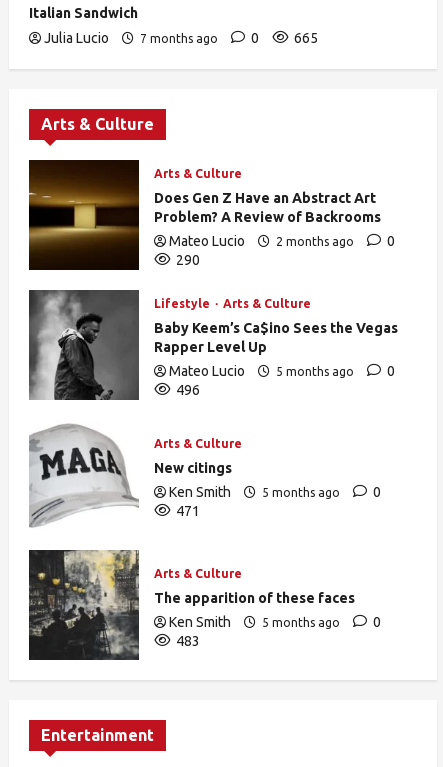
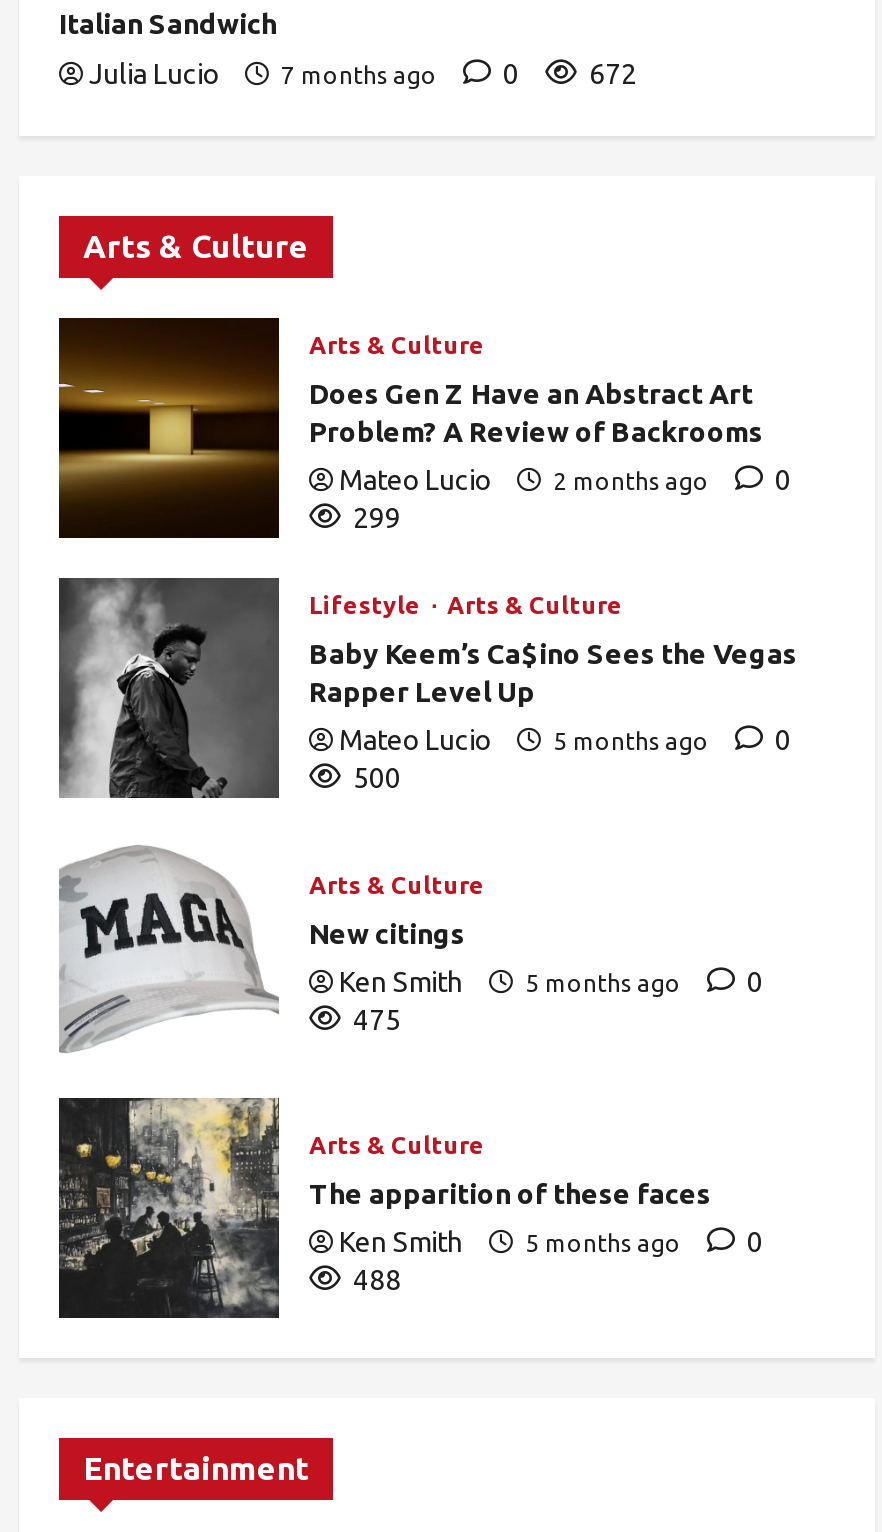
[294,30,318,46] 665 -> [589,58,637,90] 672
[176,252,200,268] 290 -> [353,502,401,534] 299
[176,382,200,398] 496 -> [353,762,401,794] 500
[176,503,200,519] 471 -> [353,1003,401,1035] 475
[176,633,200,649] 483 -> [353,1263,401,1295] 488

